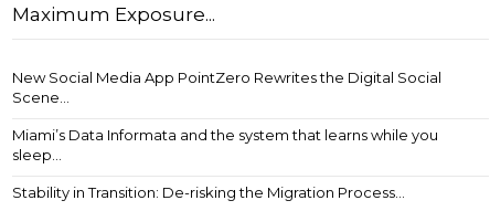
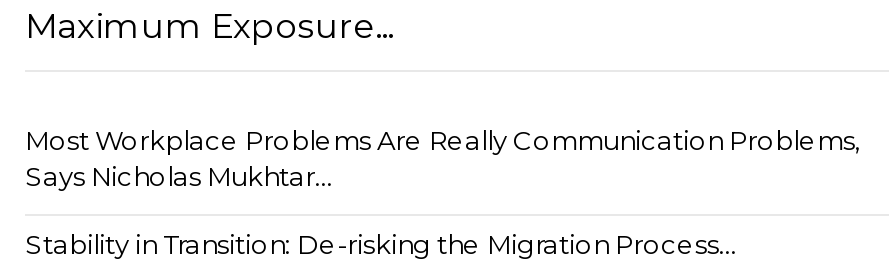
[12,68,441,163] New Social Media App PointZero Rewrites the Digital Social | Scene... | Miami’s Data Informata and the system that learns while you | sleep... -> [25,123,861,191] Most Workplace Problems Are Really Communication Problems, | Says Nicholas Mukhtar...

